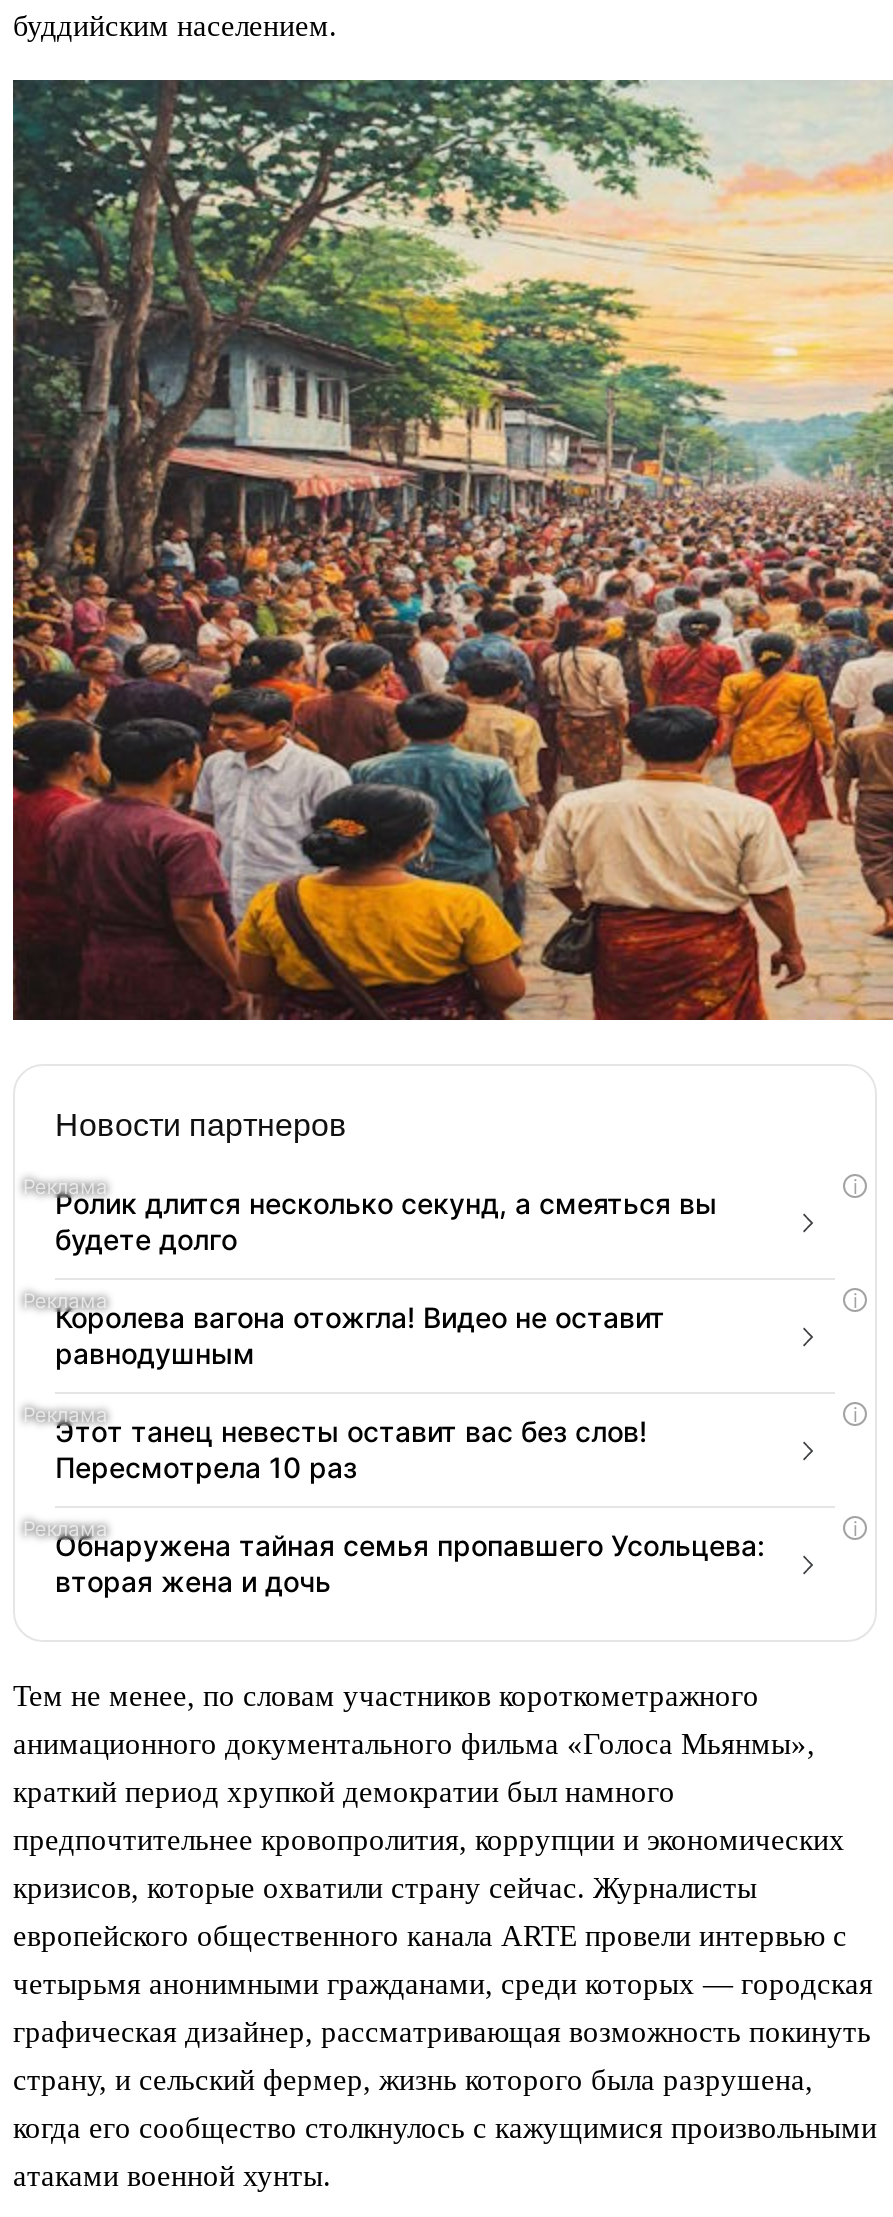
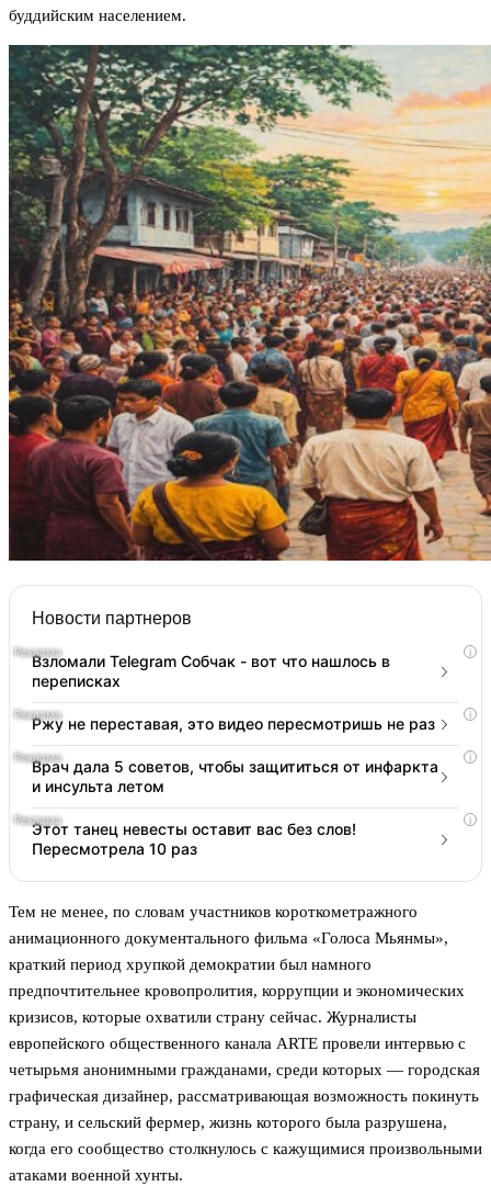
[55,1186,717,1370] Ролик длится несколько секунд, а смеяться вы | будете долго | Королева вагона отожгла! Видео не оставит | равнодушным -> [32,652,438,796] Взломали Telegram Собчак - вот что нашлось в | переписках | Ржу не переставая, это видео пересмотришь не раз | Врач дала 5 советов, чтобы защититься от инфаркта | и инсульта летом
moved [55,1414,647,1484] -> [32,820,356,858]: Этот танец невесты оставит вас без слов! | Пересмотрела 10 раз
[55,1528,765,1598] Обнаружена тайная семья пропавшего Усольцева: | вторая жена и дочь -> none

